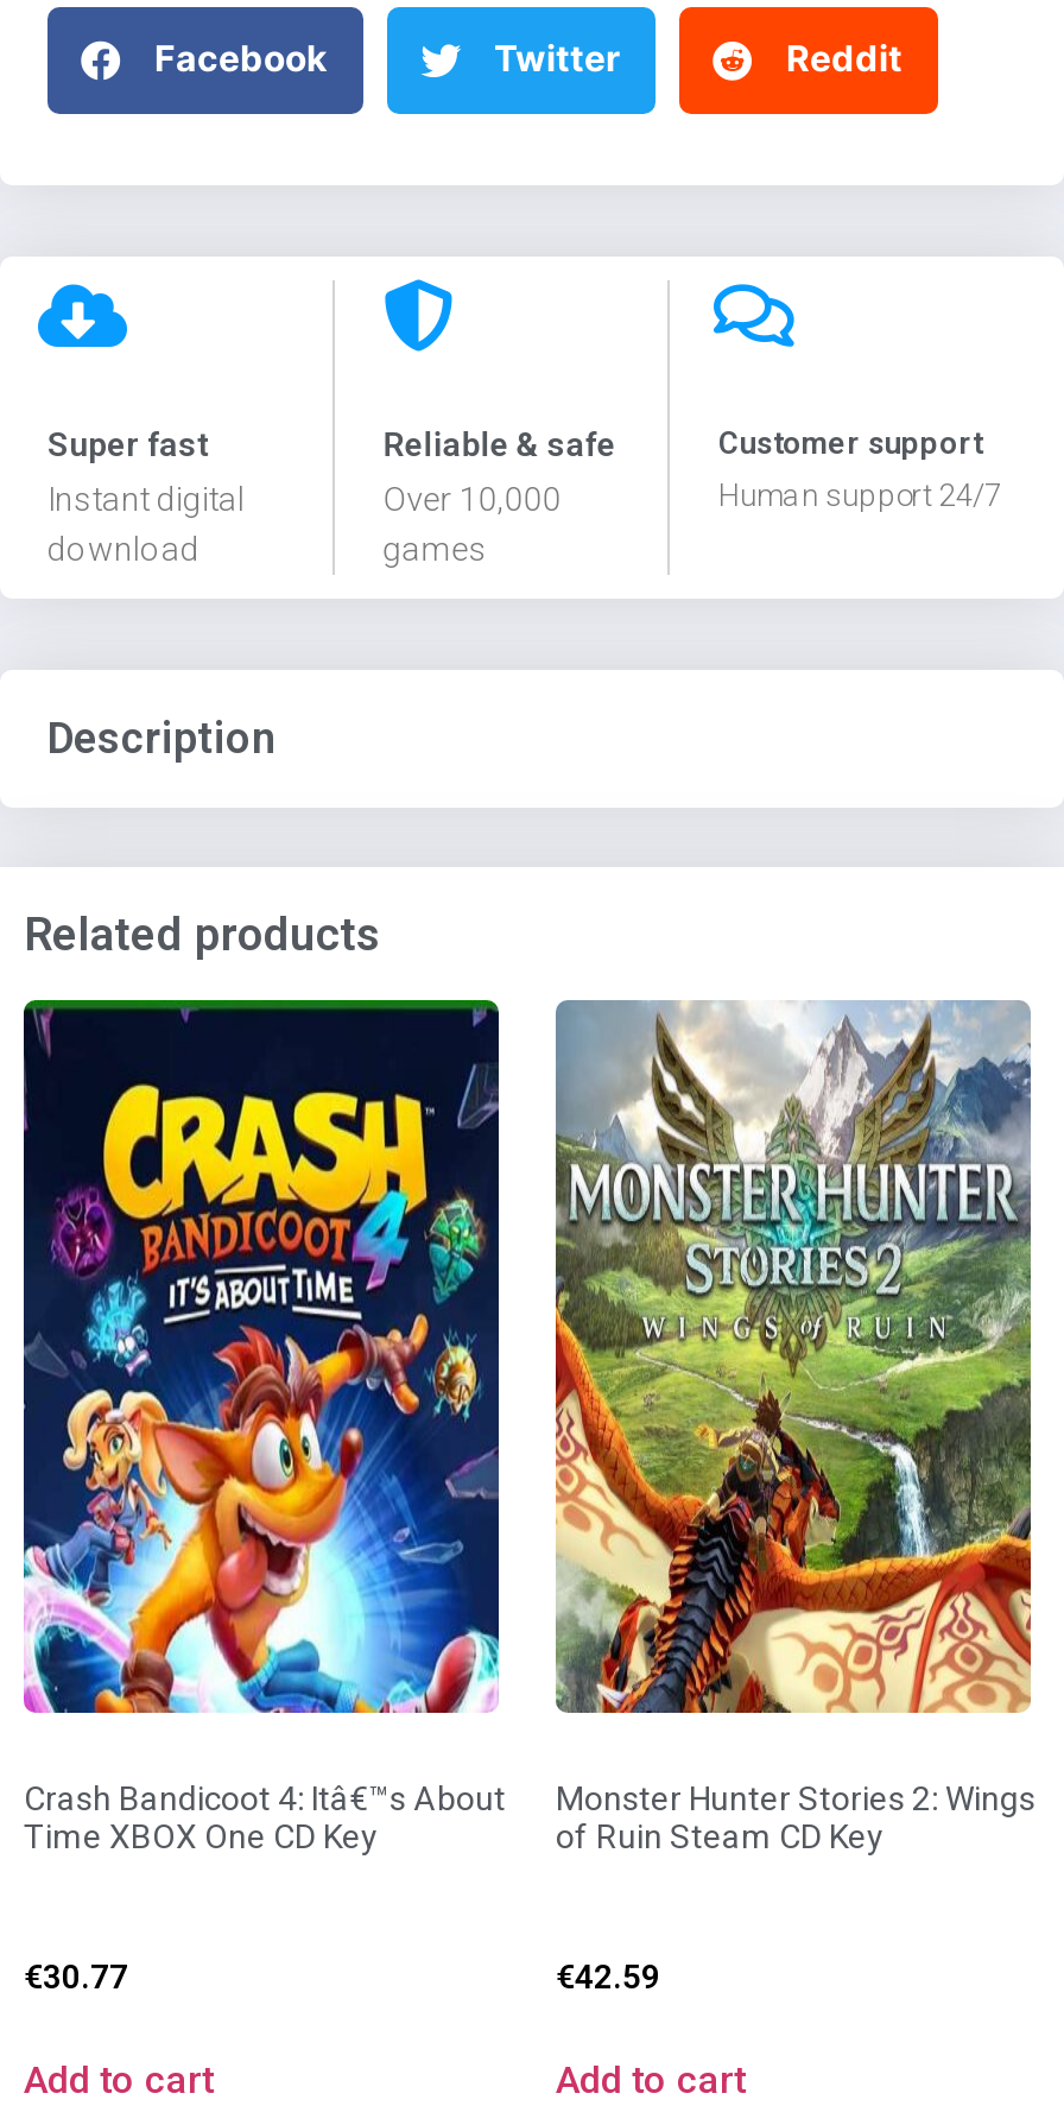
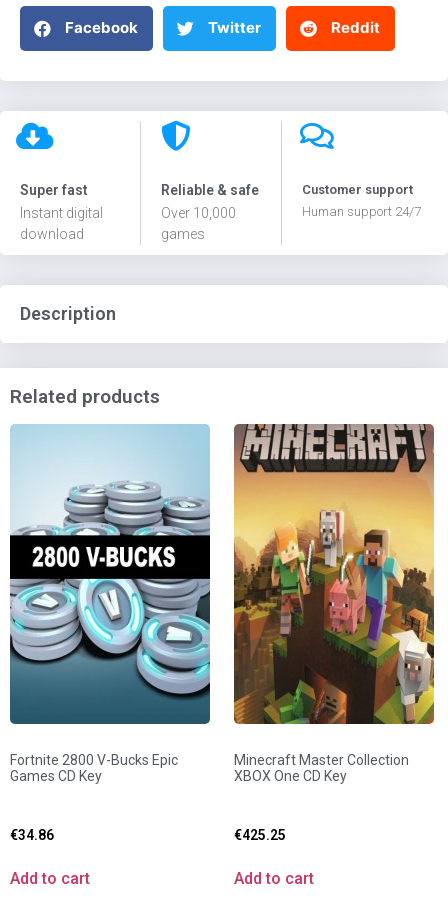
[21,998,506,1854] [image] | Crash Bandicoot 4: Itâ€™s About | Time XBOX One CD Key -> [9,424,211,783] [image] | Fortnite 2800 V-Bucks Epic | Games CD Key
[553,1000,1035,1854] [image] | Monster Hunter Stories 2: Wings | of Ruin Steam CD Key -> [233,423,435,783] [image] | Minecraft Master Collection | XBOX One CD Key
[24,1956,128,1994] €30.77 -> [10,826,54,842] €34.86
[556,1956,660,1994] €42.59 -> [234,826,286,842] €425.25

